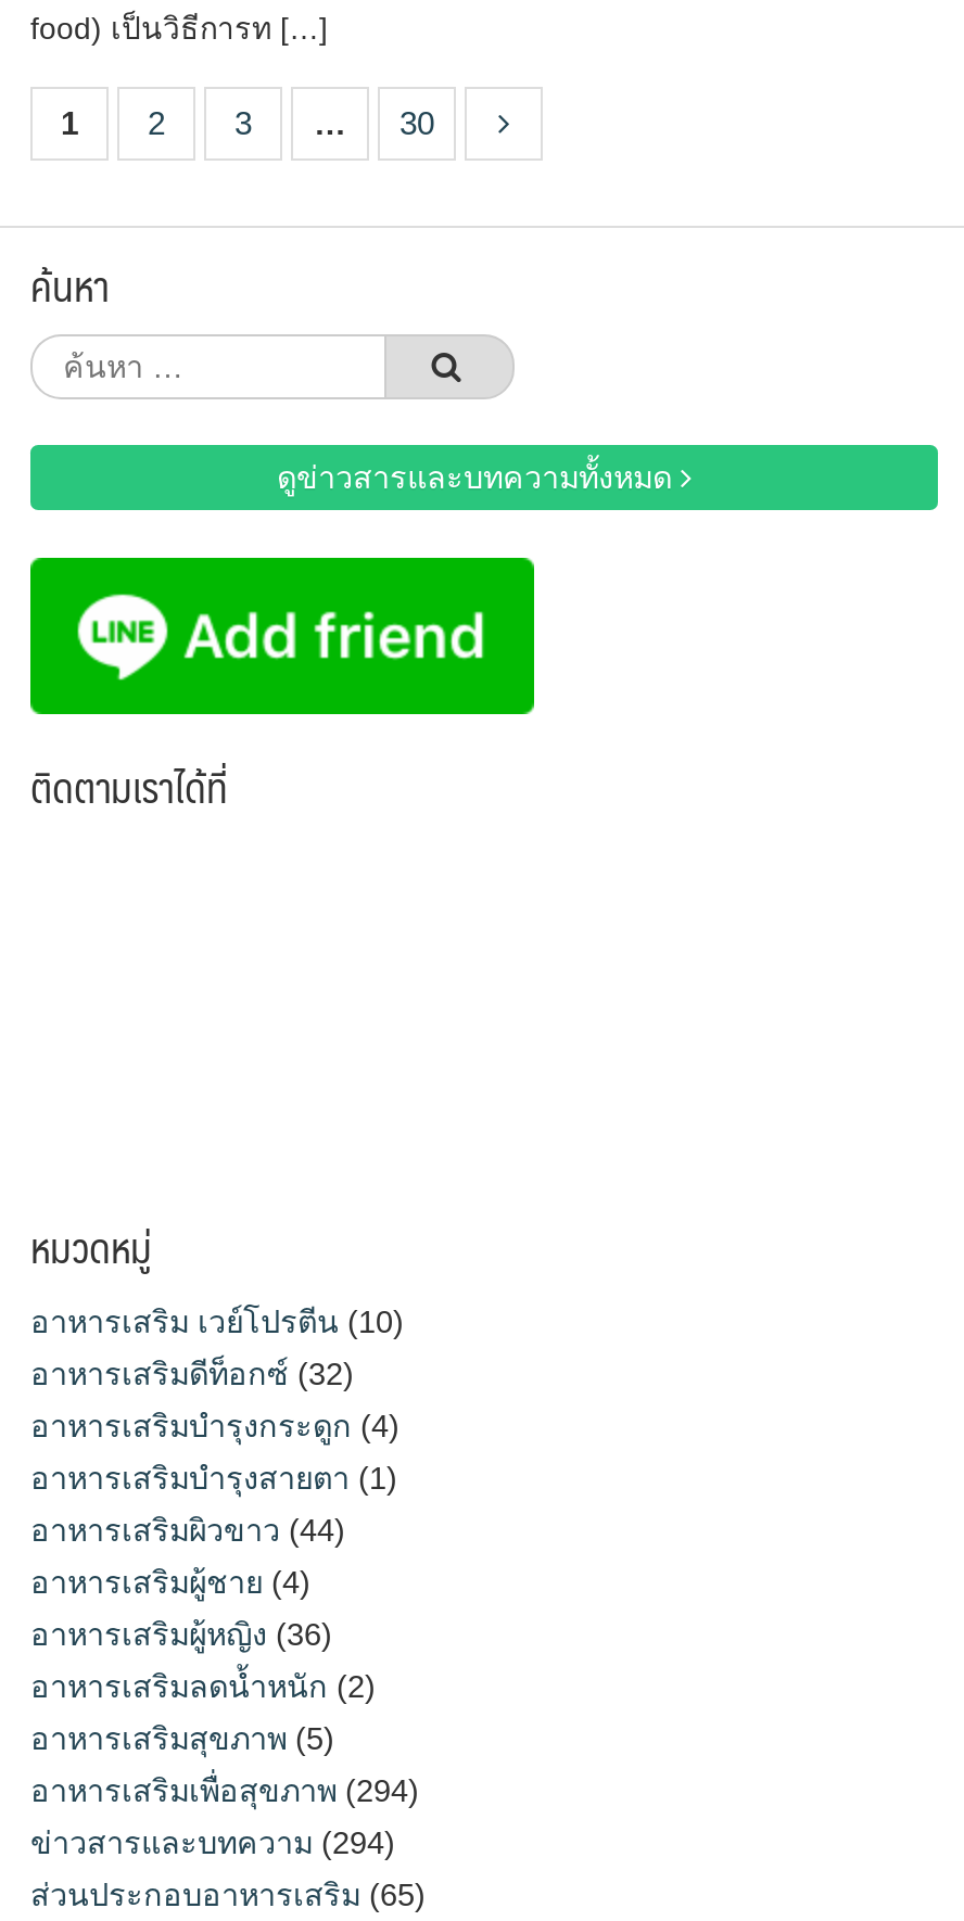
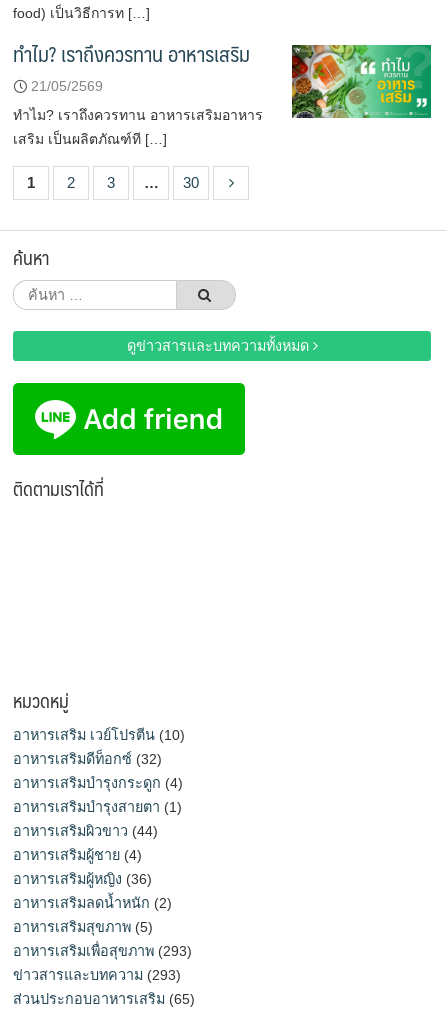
none -> [13,35,432,146] [image] | ทำไม? เราถึงควรทาน อาหารเสริม | 21/05/2569 | ทำไม? เราถึงควรทาน อาหารเสริมอาหาร | เสริม เป็นผลิตภัณฑ์ที […]
[30,1774,419,1809] อาหารเสริมเพื่อสุขภาพ(294) -> [13,943,192,959] อาหารเสริมเพื่อสุขภาพ(293)
[30,1826,395,1861] ข่าวสารและบทความ(294) -> [13,967,181,983] ข่าวสารและบทความ(293)

